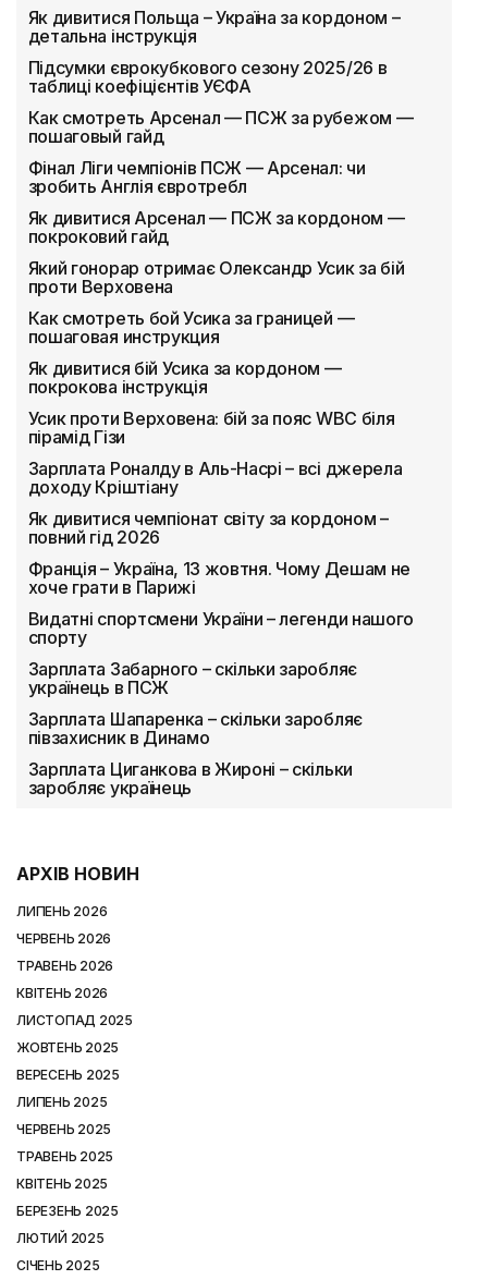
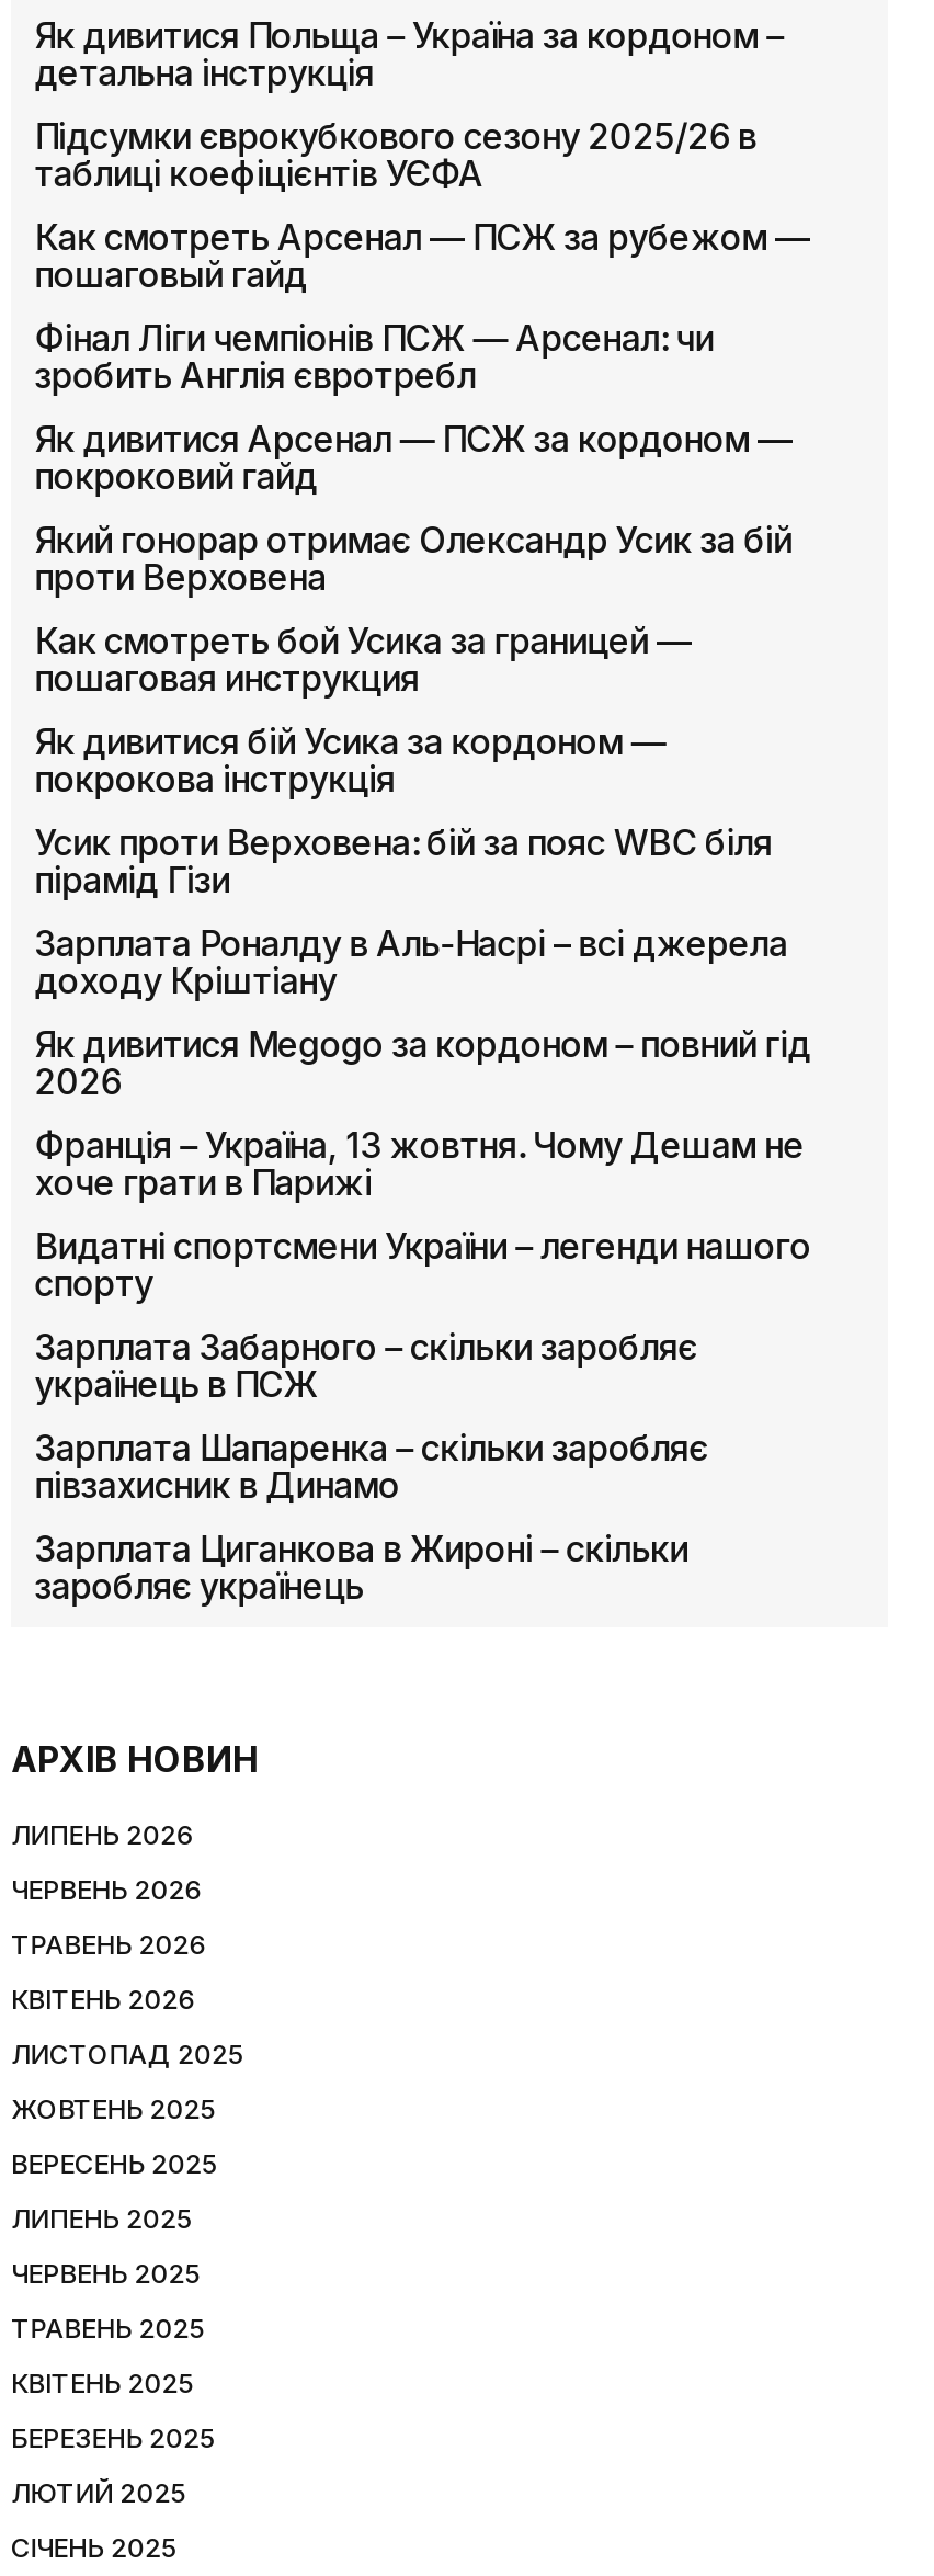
[28,507,388,548] Як дивитися чемпіонат світу за кордоном – | повний гід 2026 -> [34,1021,811,1103] Як дивитися Megogo за кордоном – повний гід | 2026

